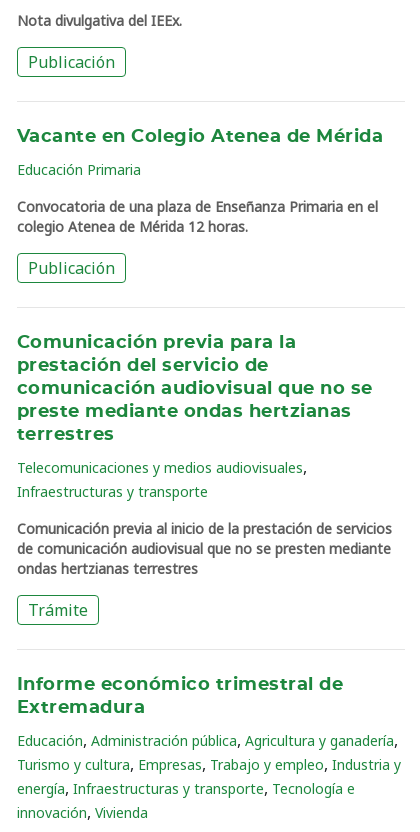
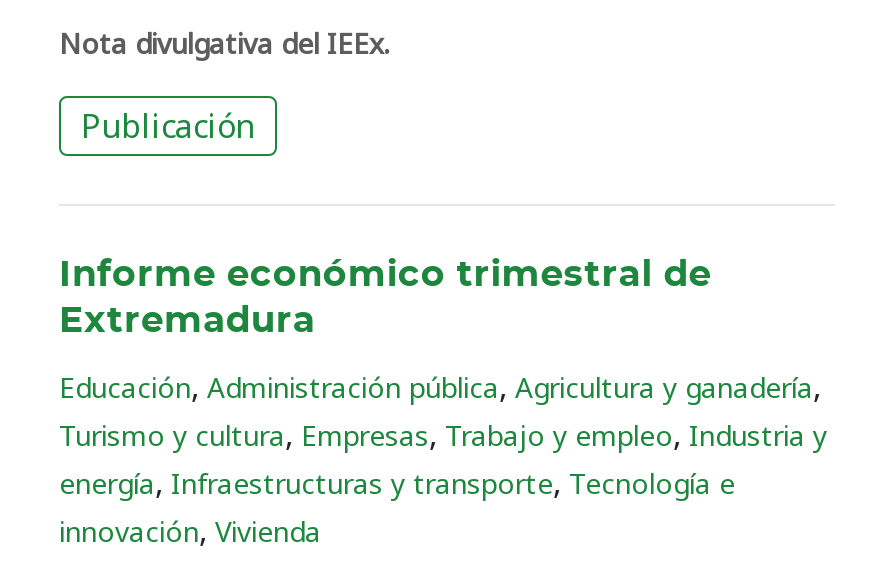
[17,128,392,621] Vacante en Colegio Atenea de Mérida | Educación Primaria | Convocatoria de una plaza de Enseñanza Primaria en el | colegio Atenea de Mérida 12 horas. | Publicación | Comunicación previa para la | prestación del servicio de | comunicación audiovisual que no se | preste mediante ondas hertzianas | terrestres | Telecomunicaciones y medios audiovisuales, | Infraestructuras y transporte | Comunicación previa al inicio de la prestación de servicios | de comunicación audiovisual que no se presten mediante | ondas hertzianas terrestres | Trámite -> none

